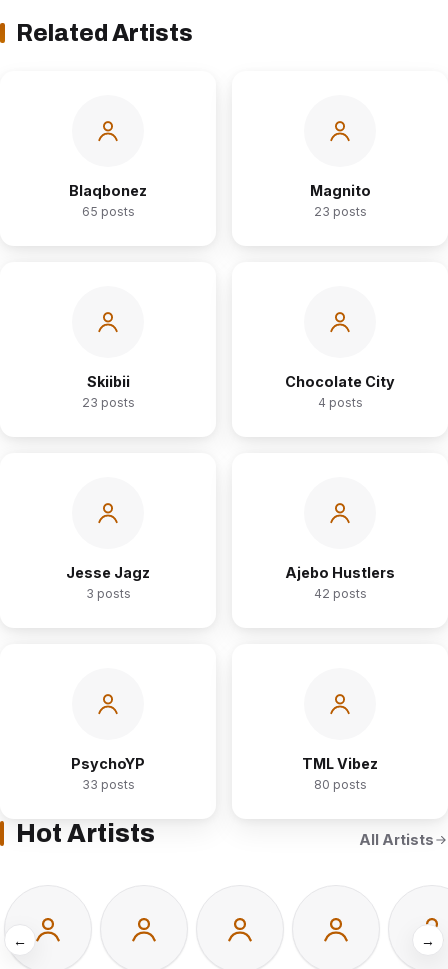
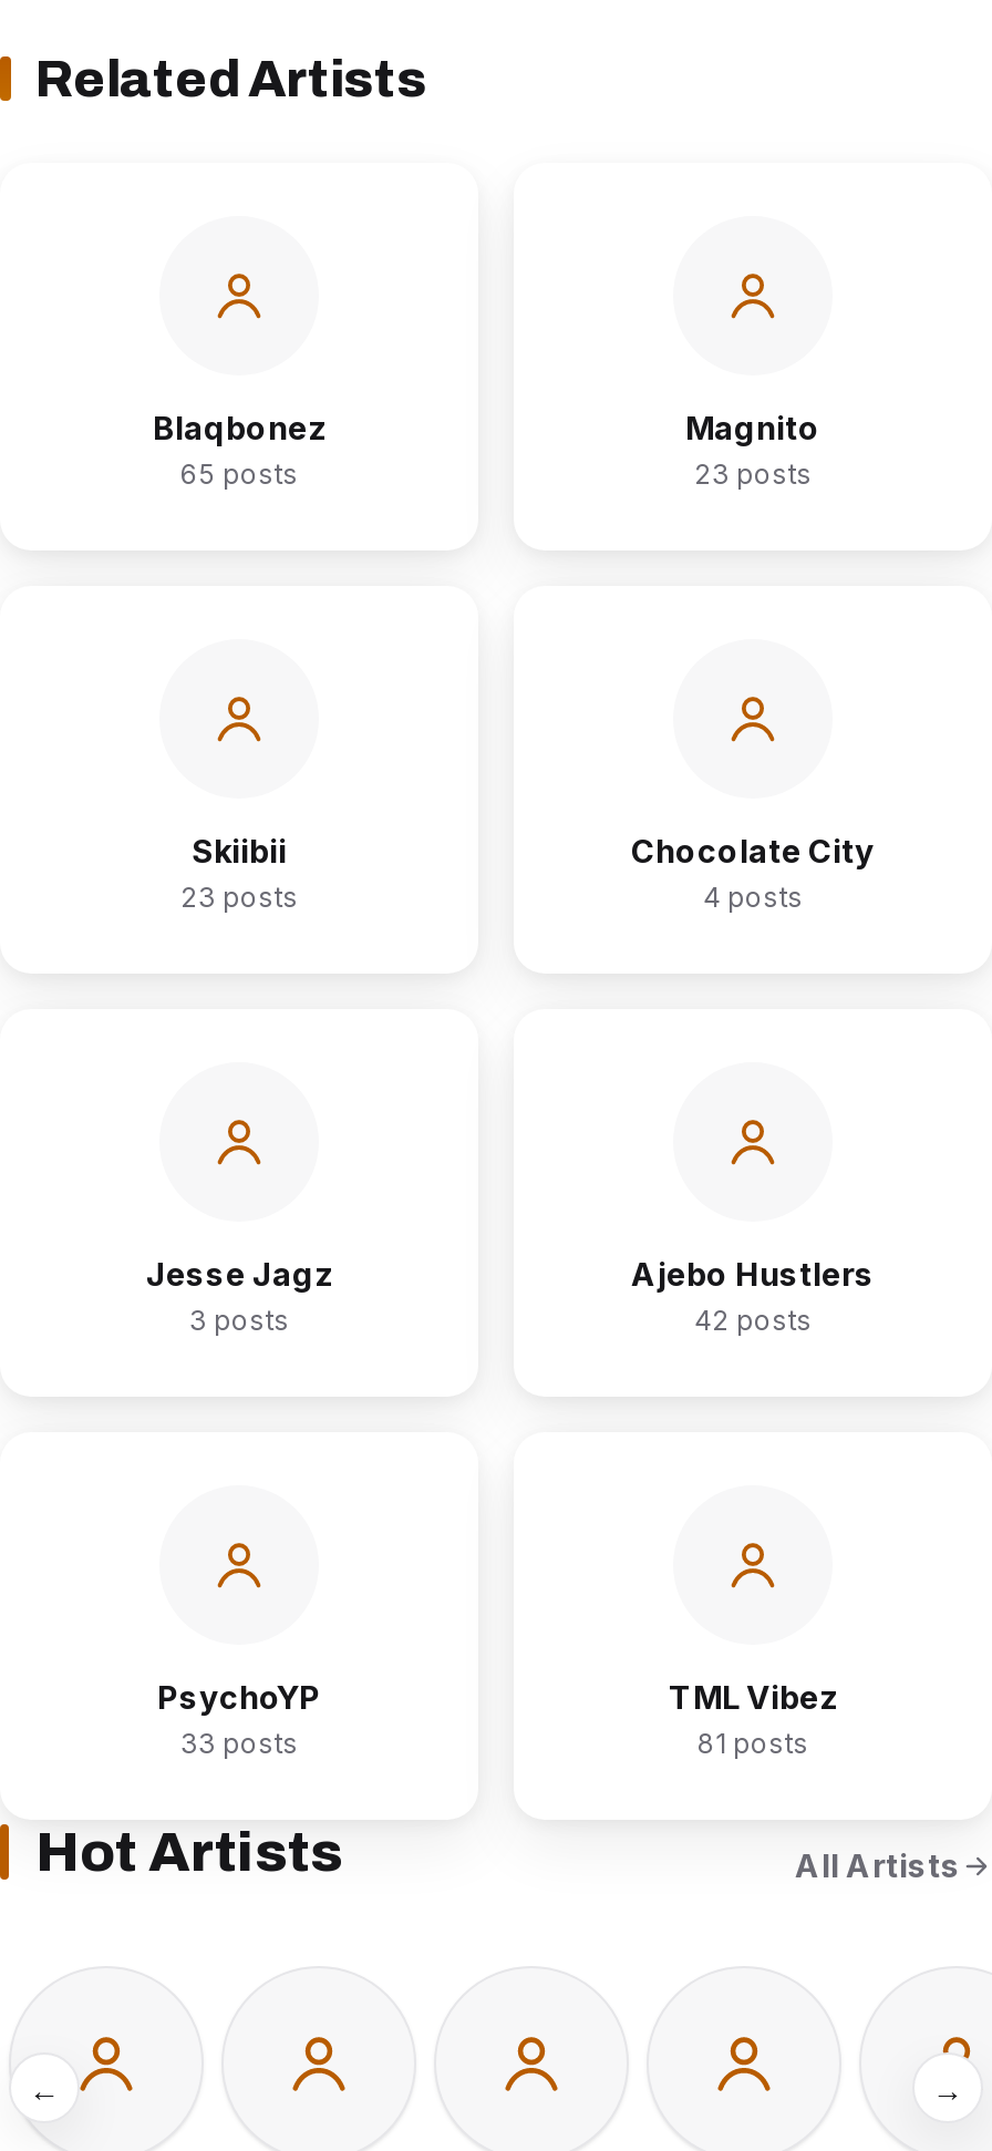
[313,777,366,792] 80 posts -> [697,1725,808,1758] 81 posts

